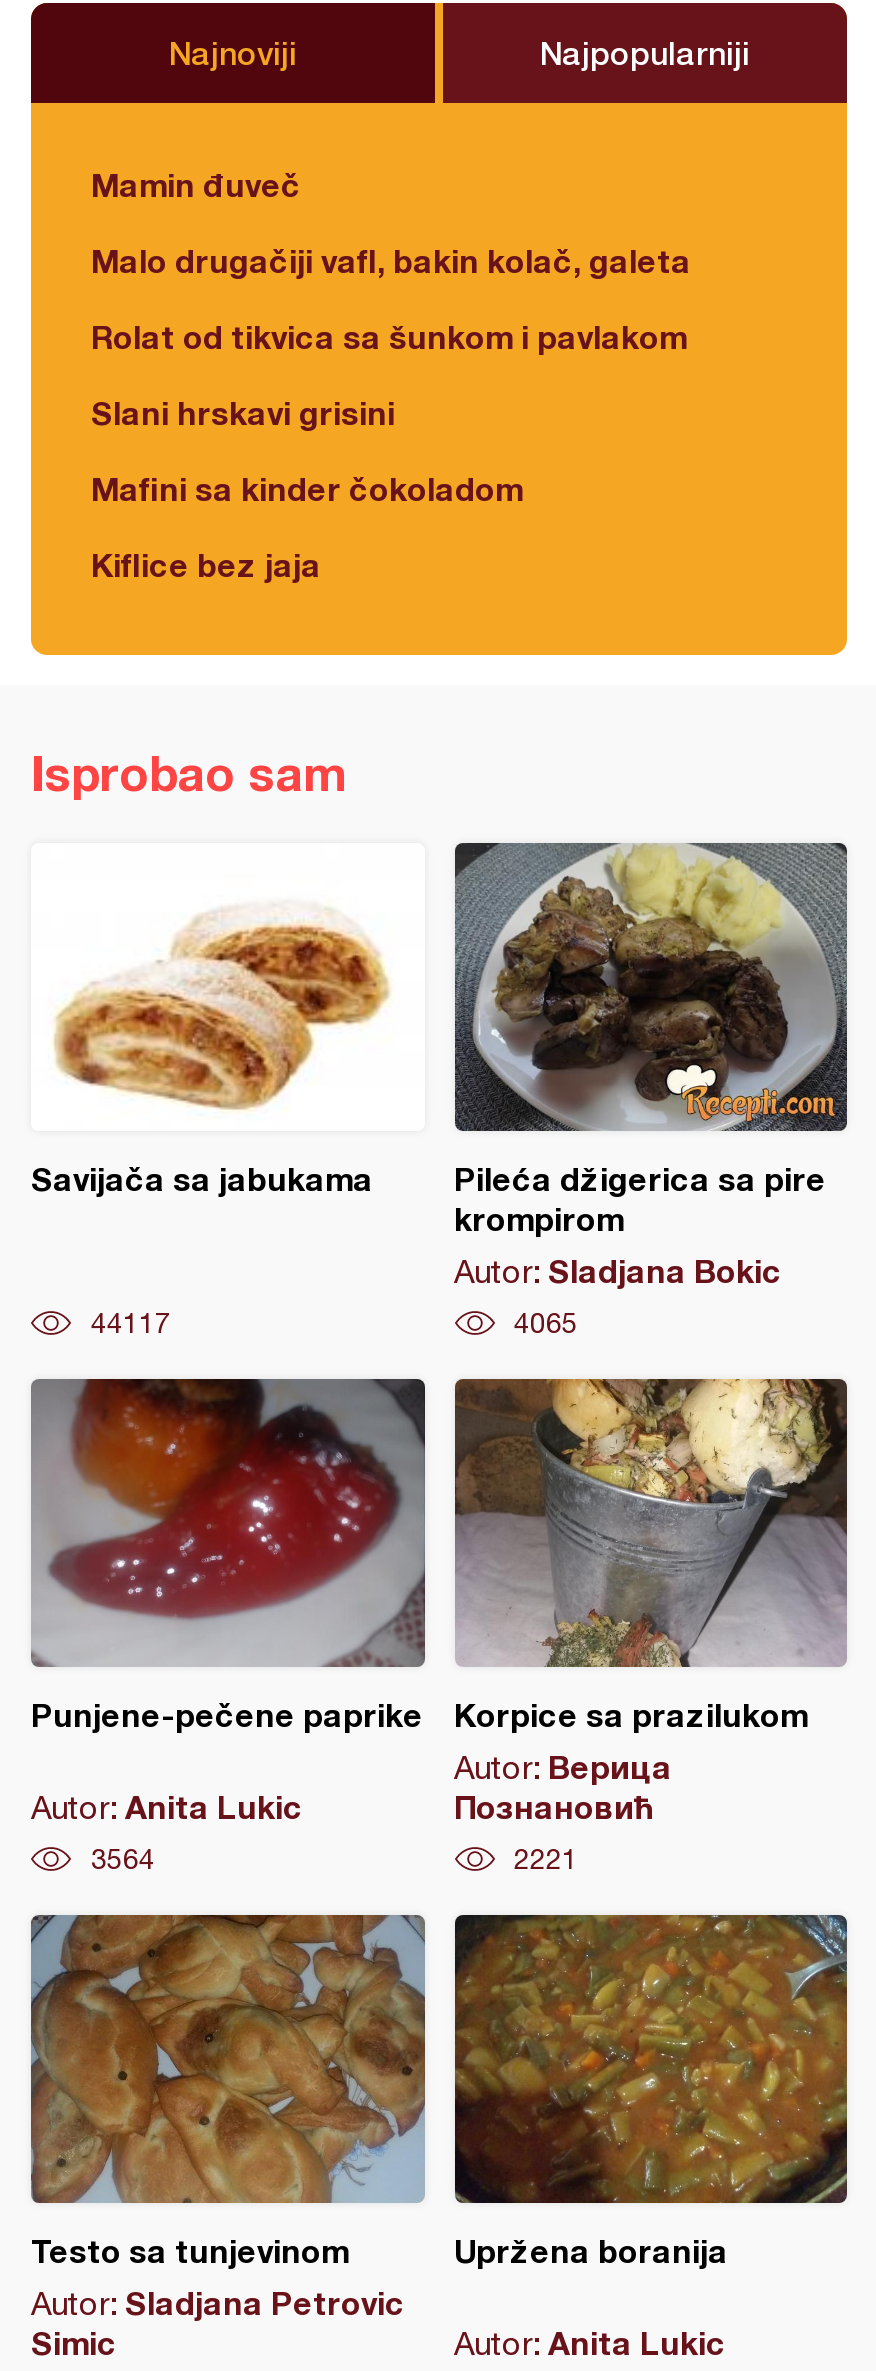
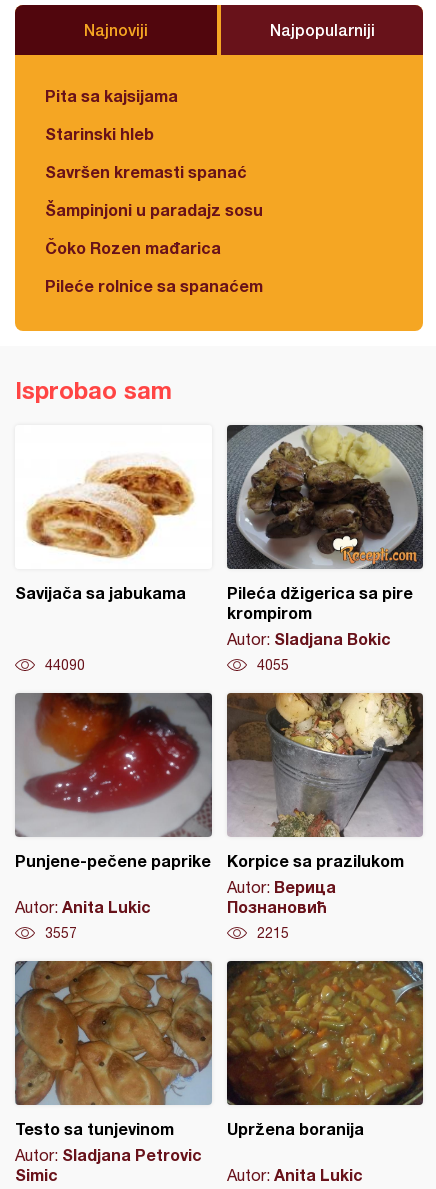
[91,164,301,202] Mamin đuveč -> [45,86,178,105] Pita sa kajsijama
[91,240,691,278] Malo drugačiji vafl, bakin kolač, galeta -> [45,124,154,143] Starinski hleb
[91,316,687,354] Rolat od tikvica sa šunkom i pavlakom -> [45,162,247,181] Savršen kremasti spanać
[91,392,395,430] Slani hrskavi grisini -> [45,200,263,219] Šampinjoni u paradajz sosu
[91,468,523,506] Mafini sa kinder čokoladom -> [45,238,221,257] Čoko Rozen mađarica
[91,544,321,582] Kiflice bez jaja -> [45,276,263,295] Pileće rolnice sa spanaćem
[91,1306,171,1338] 44117 -> [45,657,85,673] 44090
[514,1306,578,1338] 4065 -> [256,657,288,673] 4055
[91,1842,155,1874] 3564 -> [45,925,77,941] 3557
[514,1842,578,1874] 2221 -> [256,925,288,941] 2215

